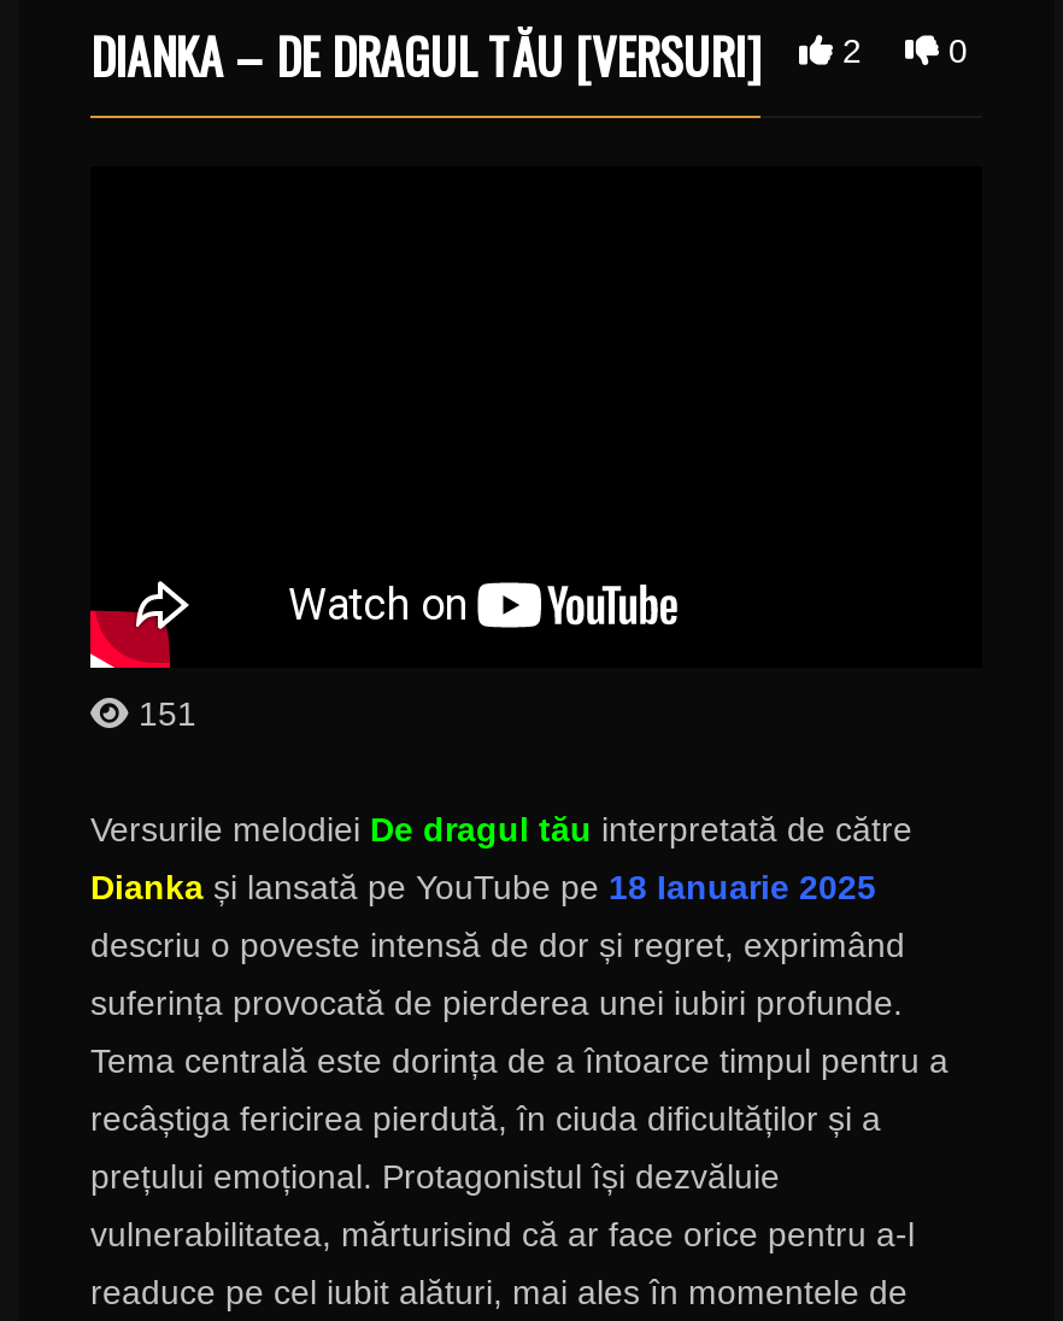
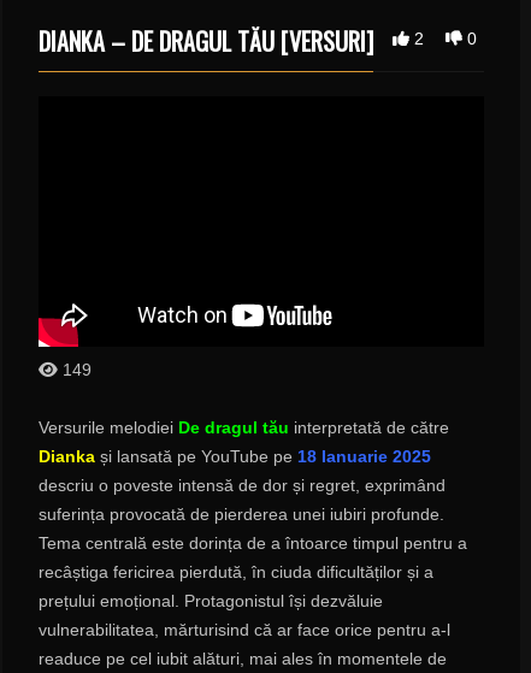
[139,695,196,733] 151 -> [63,360,92,379] 149

